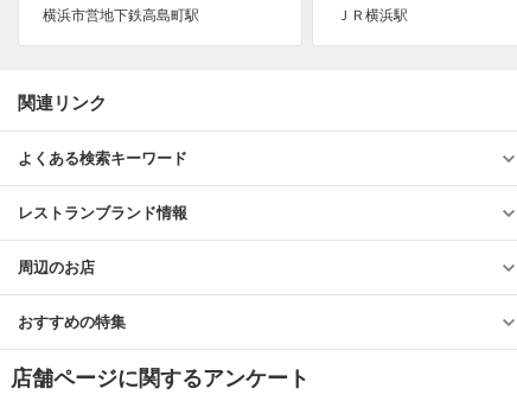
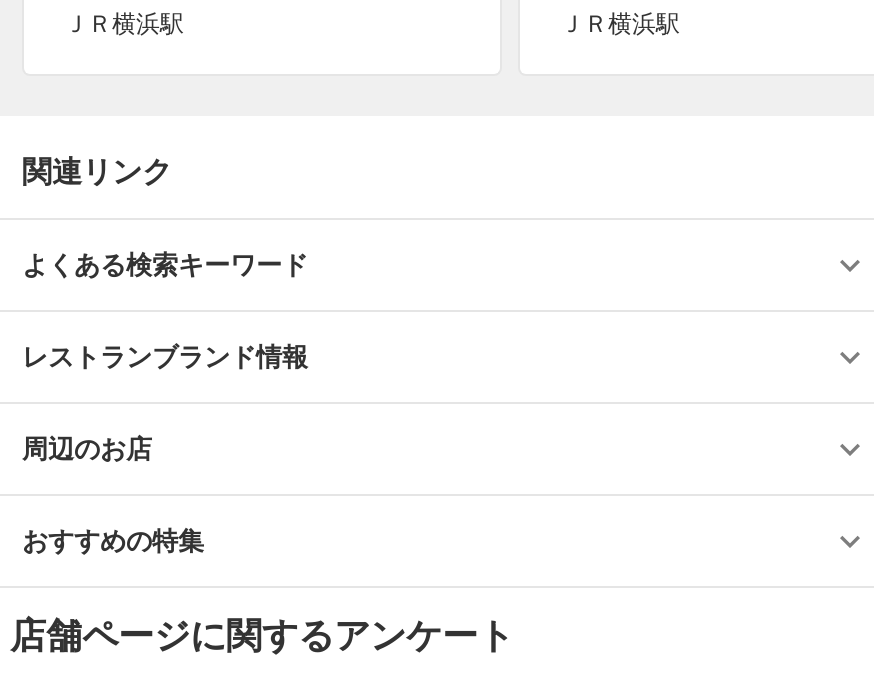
[43,7,199,24] 横浜市営地下鉄高島町駅 -> [64,10,184,38] ＪＲ横浜駅

